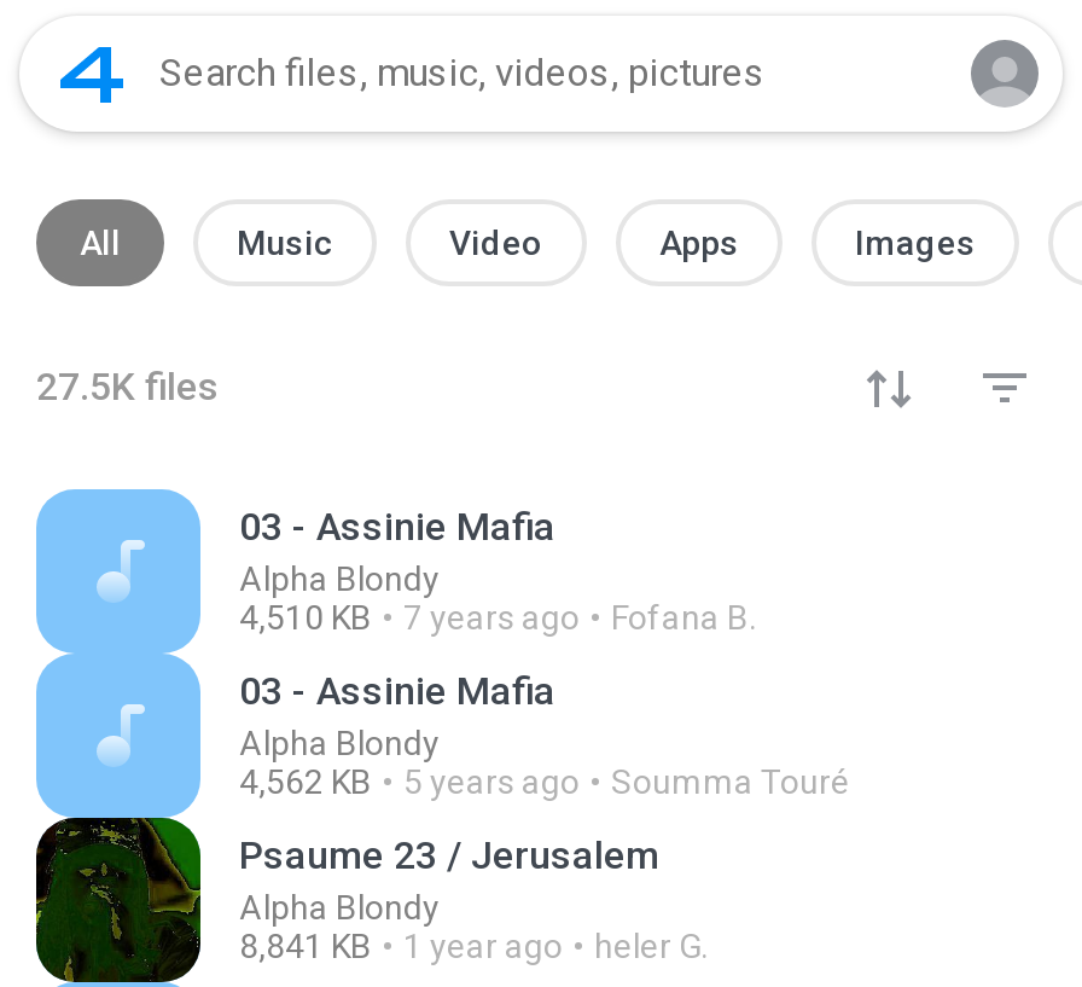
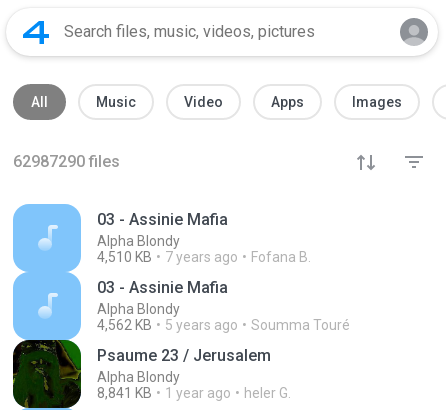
[36,364,220,410] 27.5K files -> [13,152,120,171] 62987290 files

